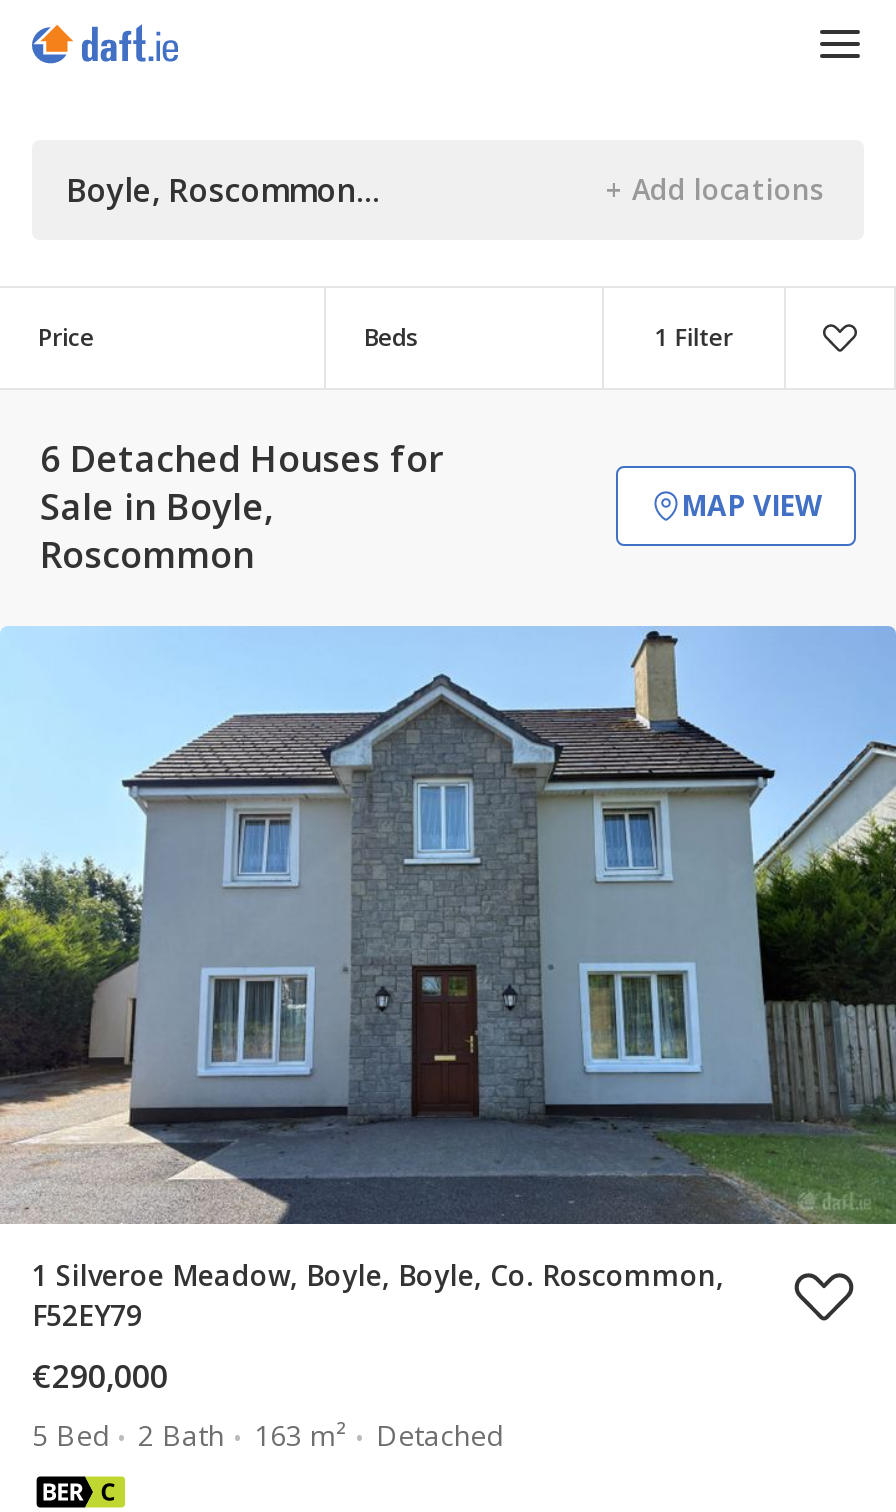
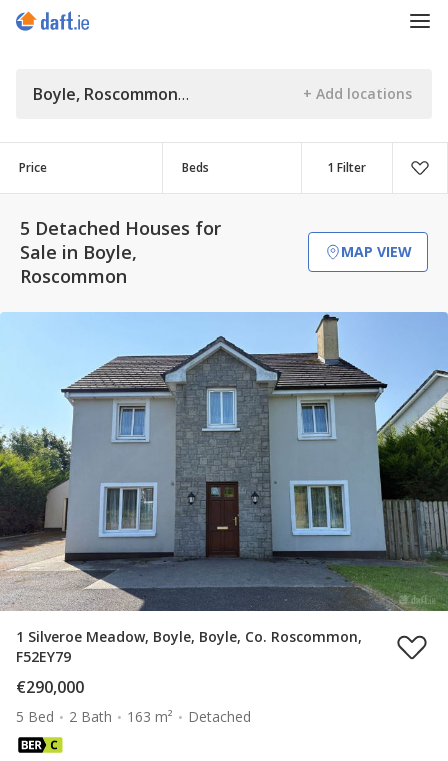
[40,434,442,482] 6 Detached Houses for -> [20,216,221,240] 5 Detached Houses for

